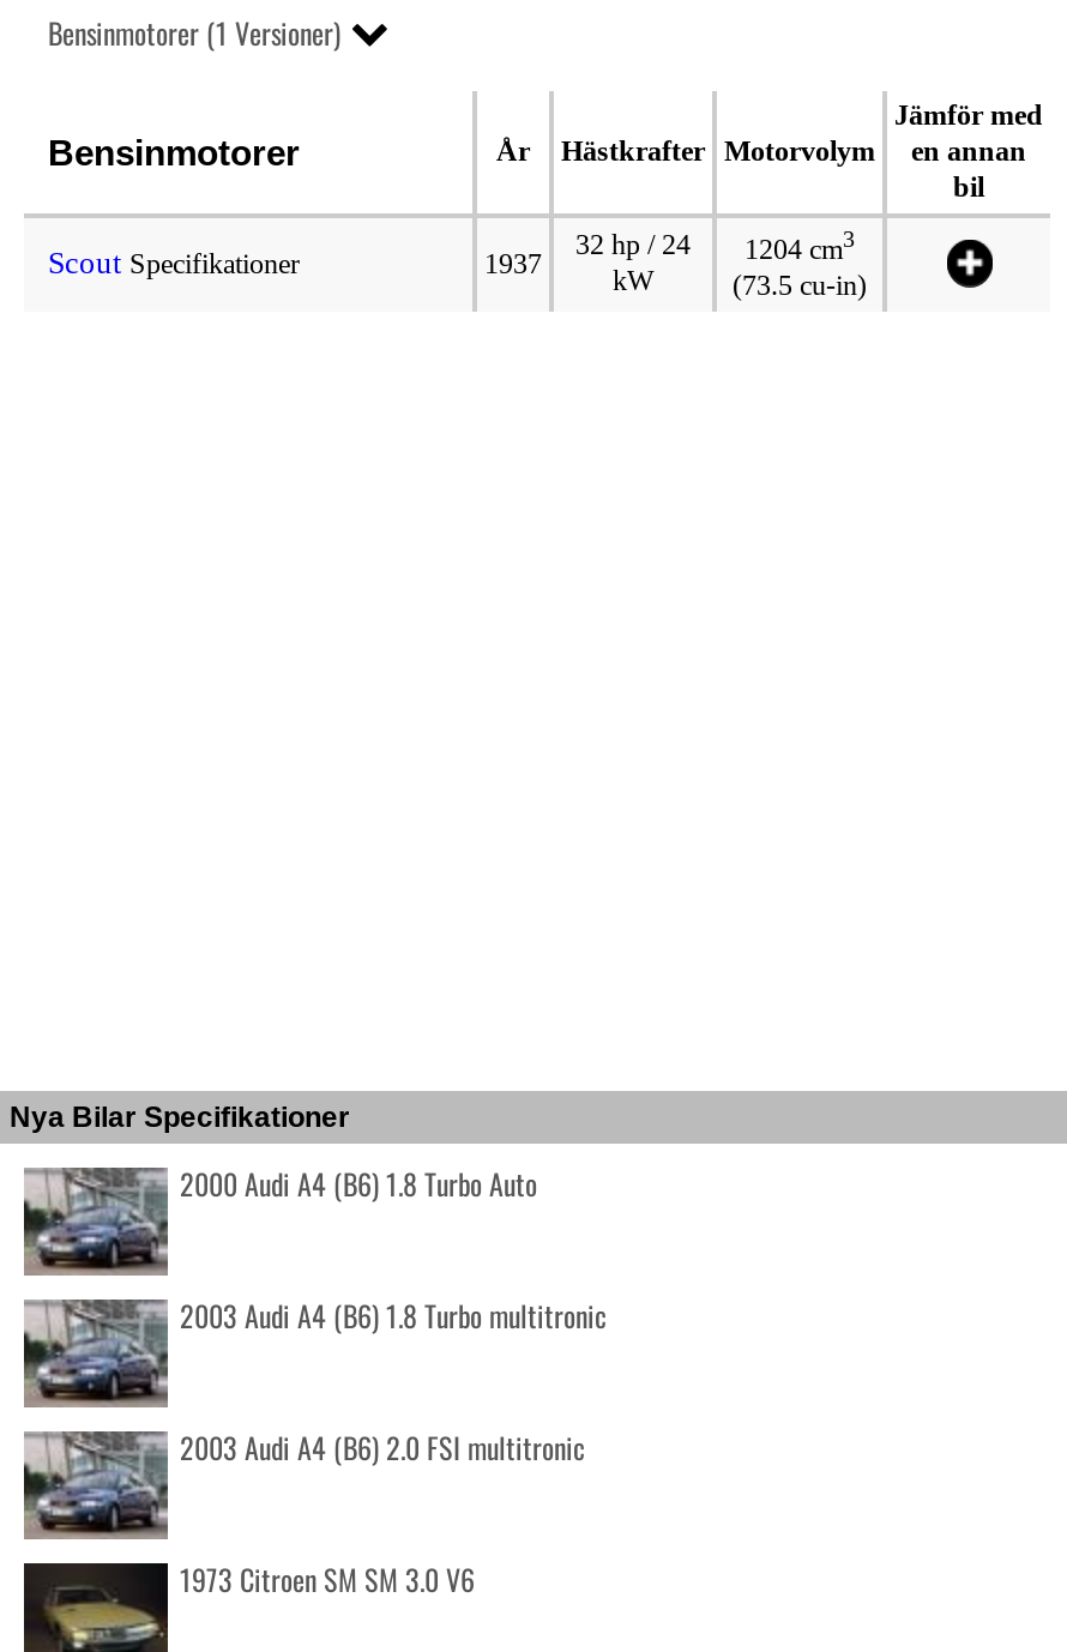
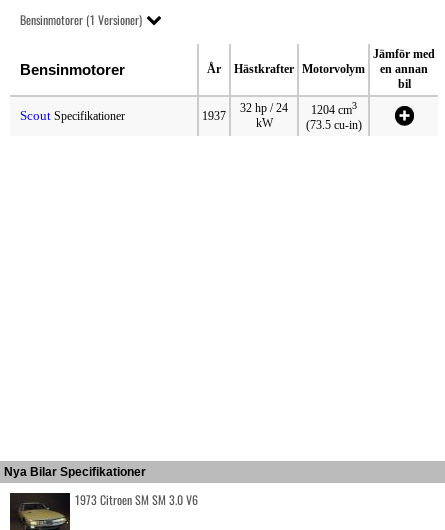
[22,1162,607,1467] [image] | 2000 Audi A4 (B6) 1.8 Turbo Auto | 2003 Audi A4 (B6) 1.8 Turbo multitronic | 2003 Audi A4 (B6) 2.0 FSI multitronic -> none
[22,1297,170,1410] [image] -> none
[22,1429,170,1537] [image] -> none

